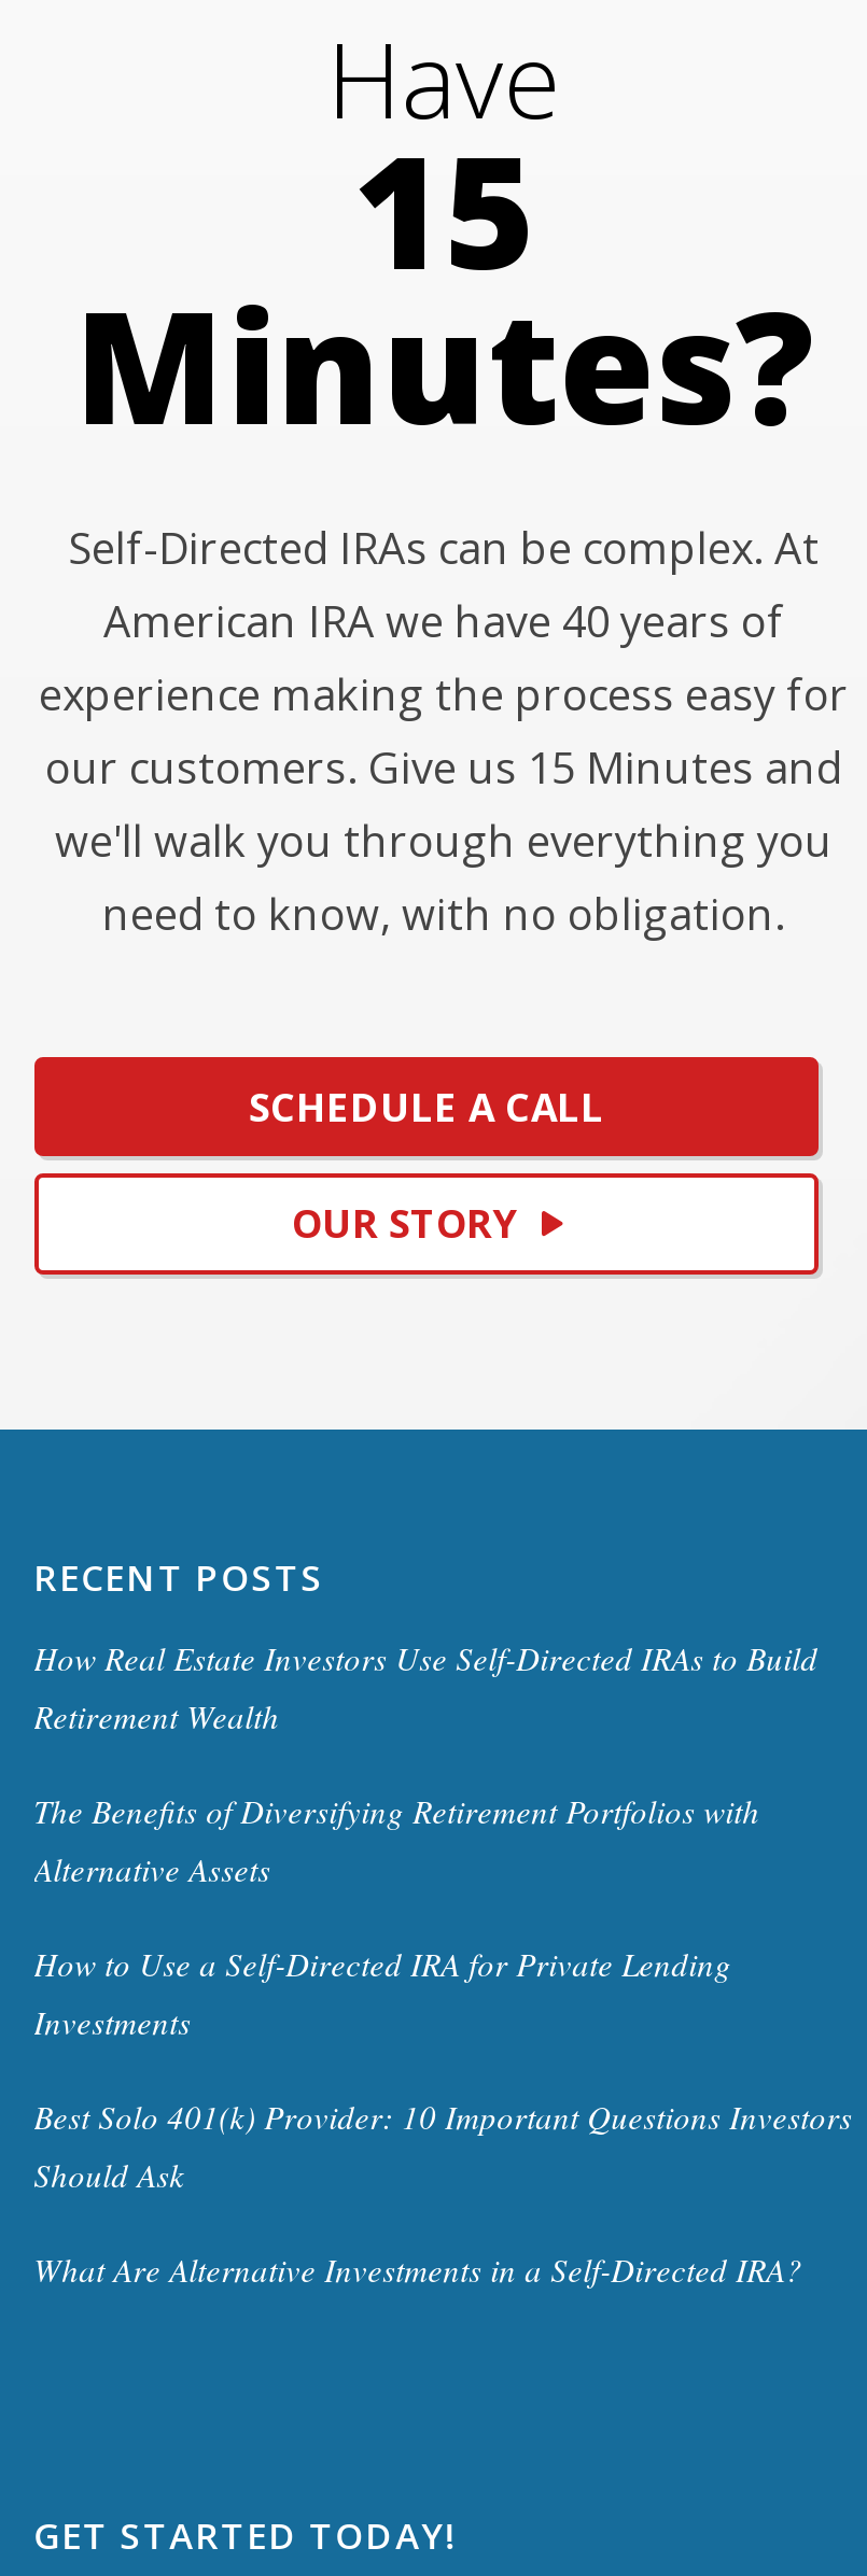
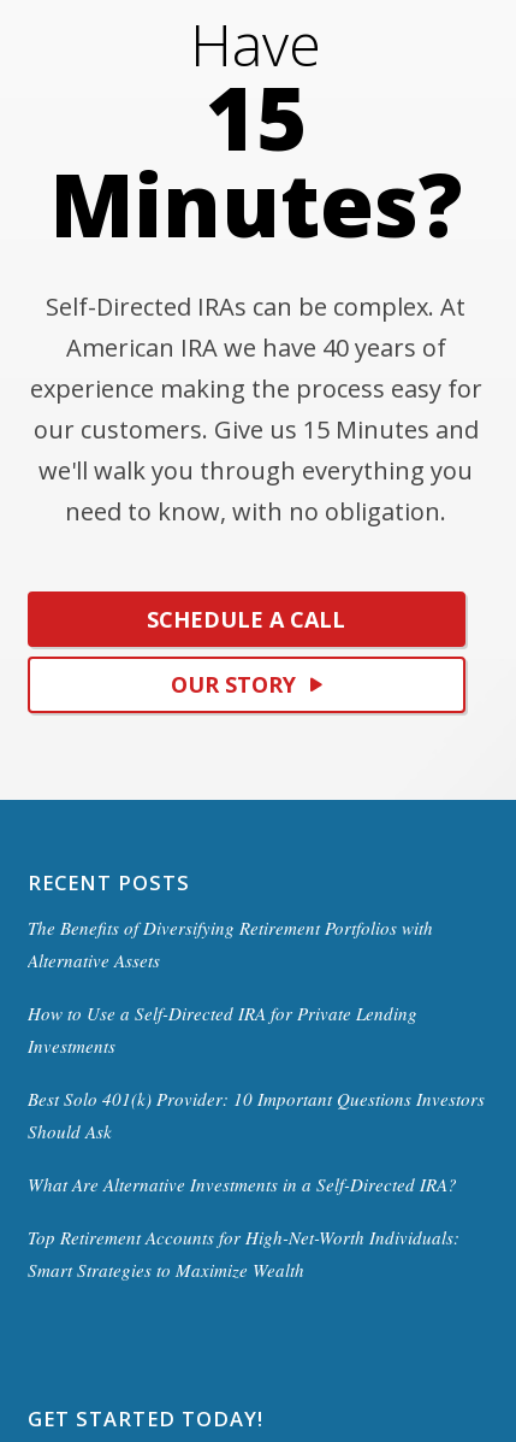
[34,1636,818,1738] How Real Estate Investors Use Self-Directed IRAs to Build | Retirement Wealth -> none
moved [34,1789,852,2291] -> [27,916,484,1196]: The Benefits of Diversifying Retirement Portfolios with | Alternative Assets | How to Use a Self-Directed IRA for Private Lending | Investments | Best Solo 401(k) Provider: 10 Important Questions Investors | Should Ask | What Are Alternative Investments in a Self-Directed IRA?
none -> [27,1225,459,1282] Top Retirement Accounts for High-Net-Worth Individuals: | Smart Strategies to Maximize Wealth

